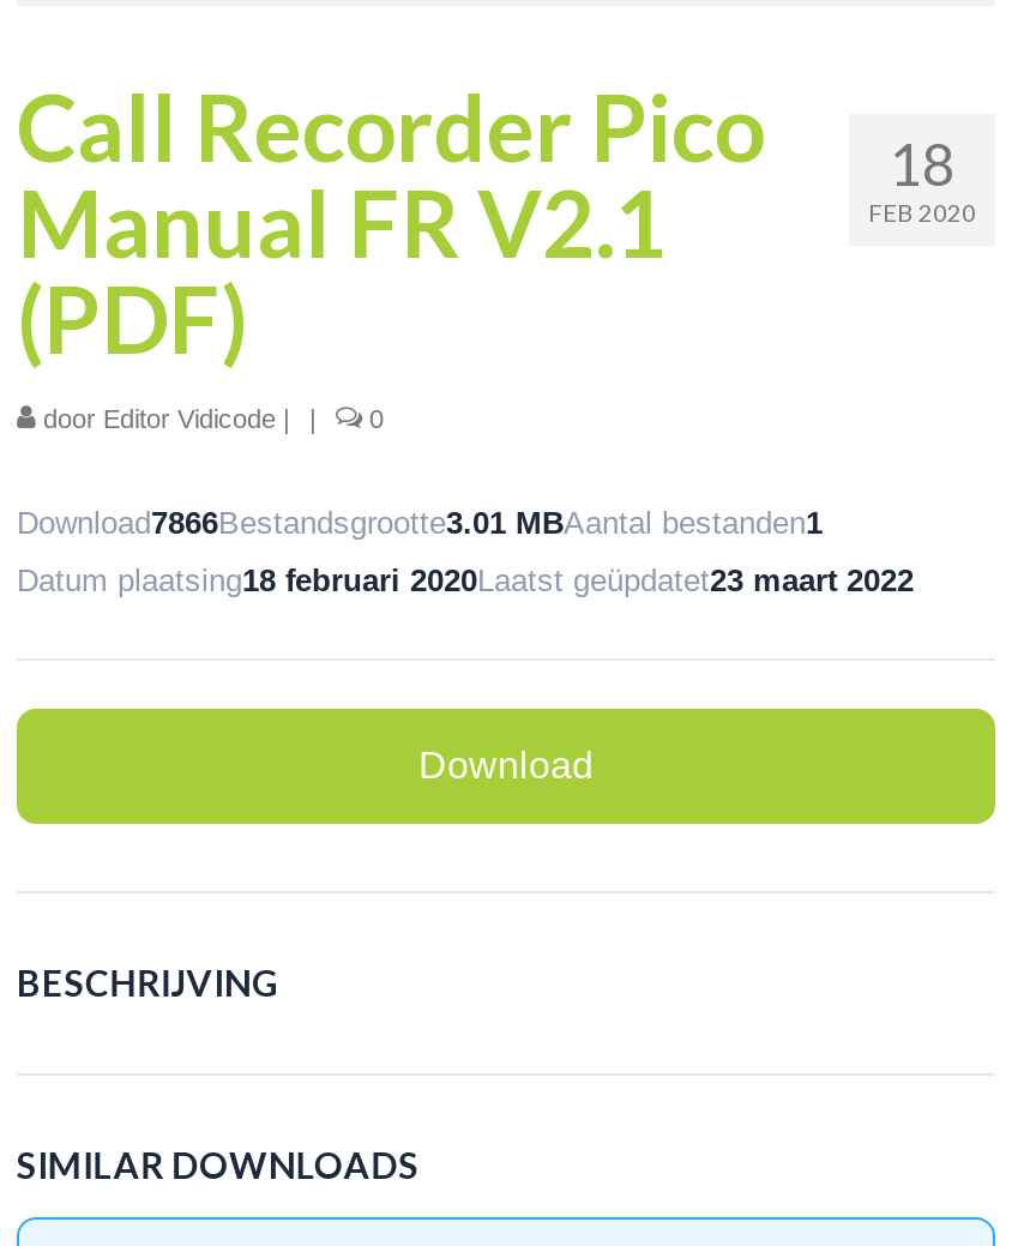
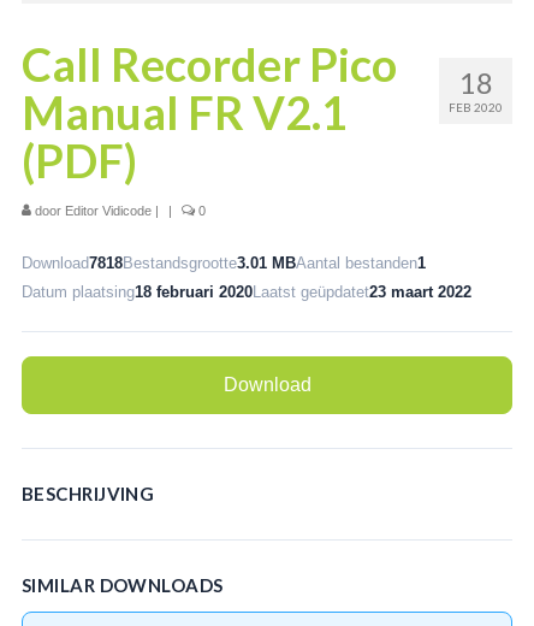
[17,505,823,541] Download7866Bestandsgrootte3.01 MBAantal bestanden1 -> [22,254,426,272] Download7818Bestandsgrootte3.01 MBAantal bestanden1

